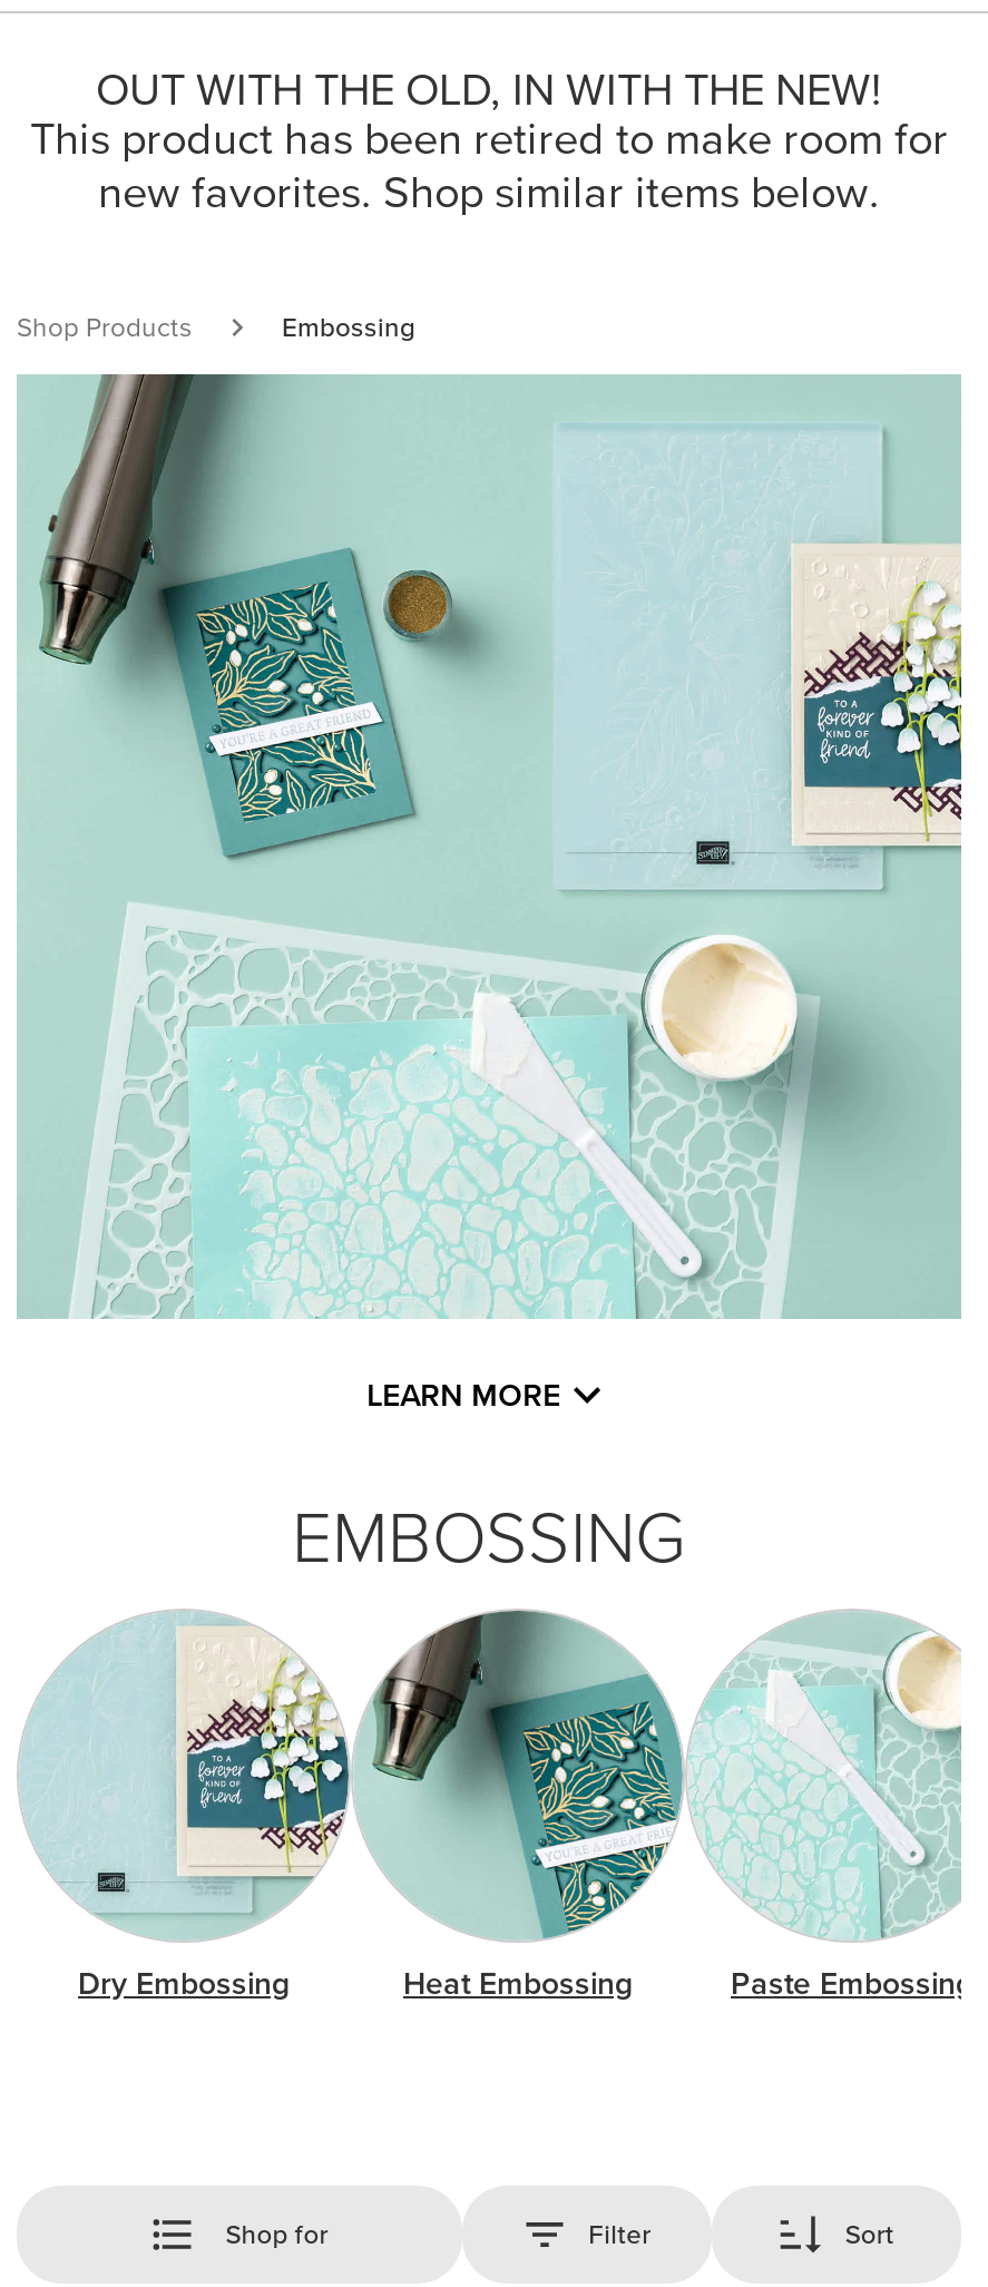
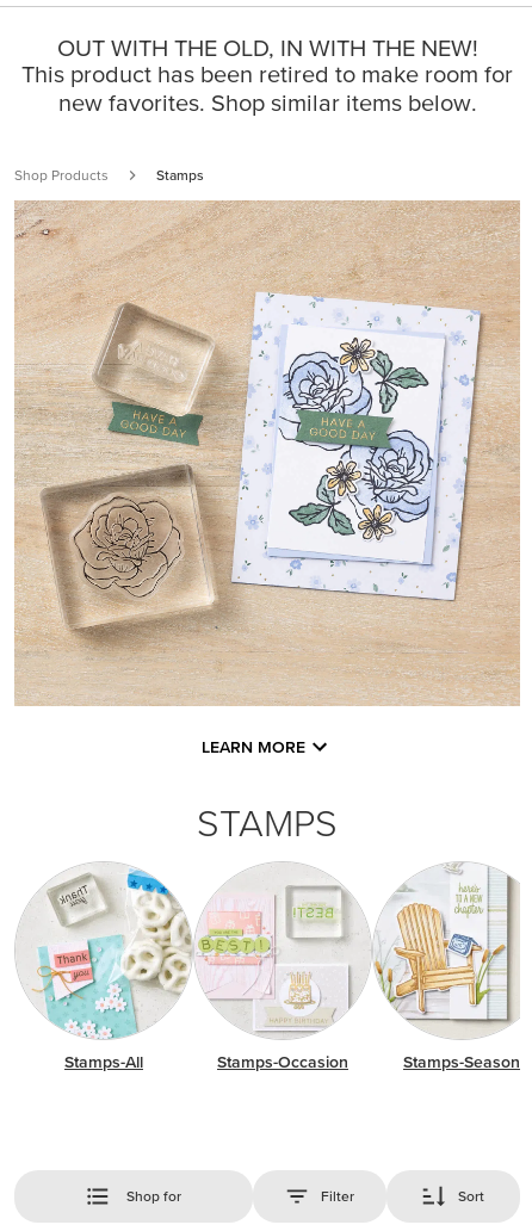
[282,312,415,341] Embossing -> [156,167,204,183] Stamps
[17,372,963,1319] [image] -> [14,199,521,707] [image]
[292,1497,686,1575] EMBOSSING -> [197,802,338,843] STAMPS
[19,1609,974,2001] [image] | Dry Embossing | Heat Embossing | Paste Embossing -> [17,862,520,1071] [image] | Stamps-All | Stamps-Occasion | Stamps-Season

